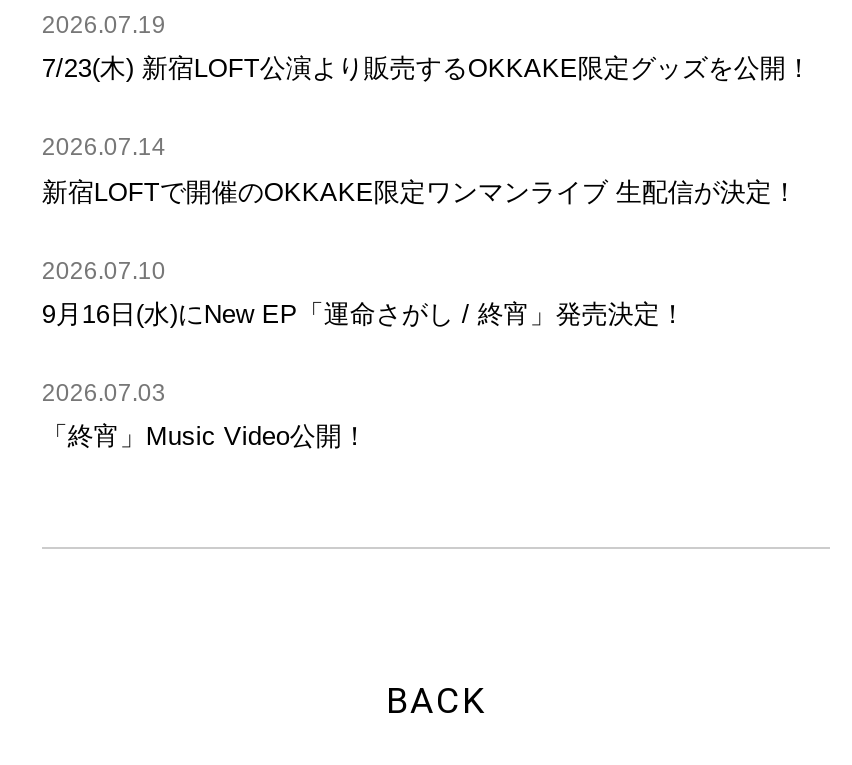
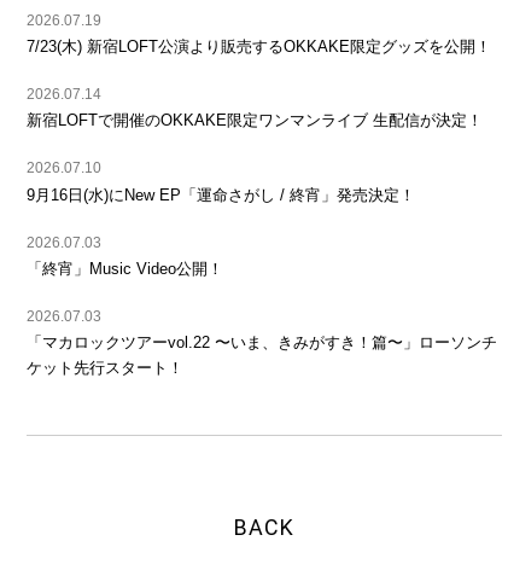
none -> [26,308,497,377] 2026.07.03 | 「マカロックツアーvol.22 〜いま、きみがすき！篇〜」ローソンチ | ケット先行スタート！

